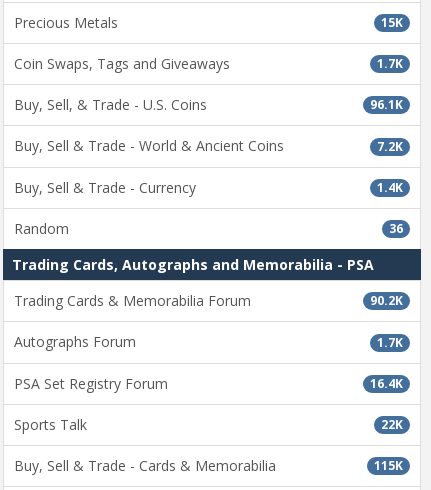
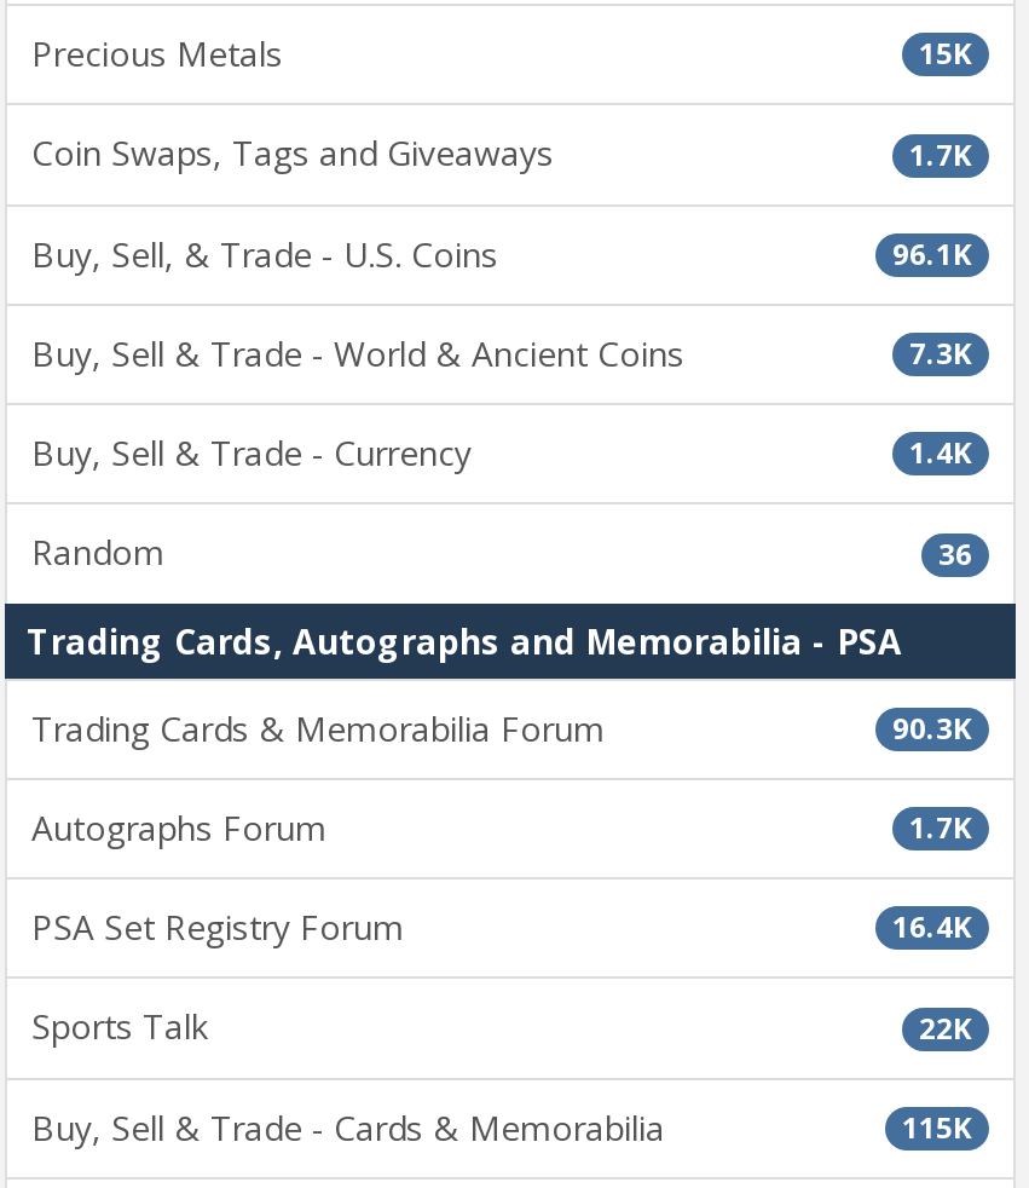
[377,138,403,155] 7.2K -> [909,333,972,374] 7.3K
[370,292,403,309] 90.2K -> [892,707,972,749] 90.3K

